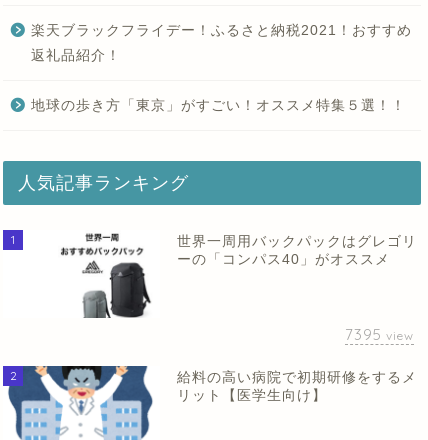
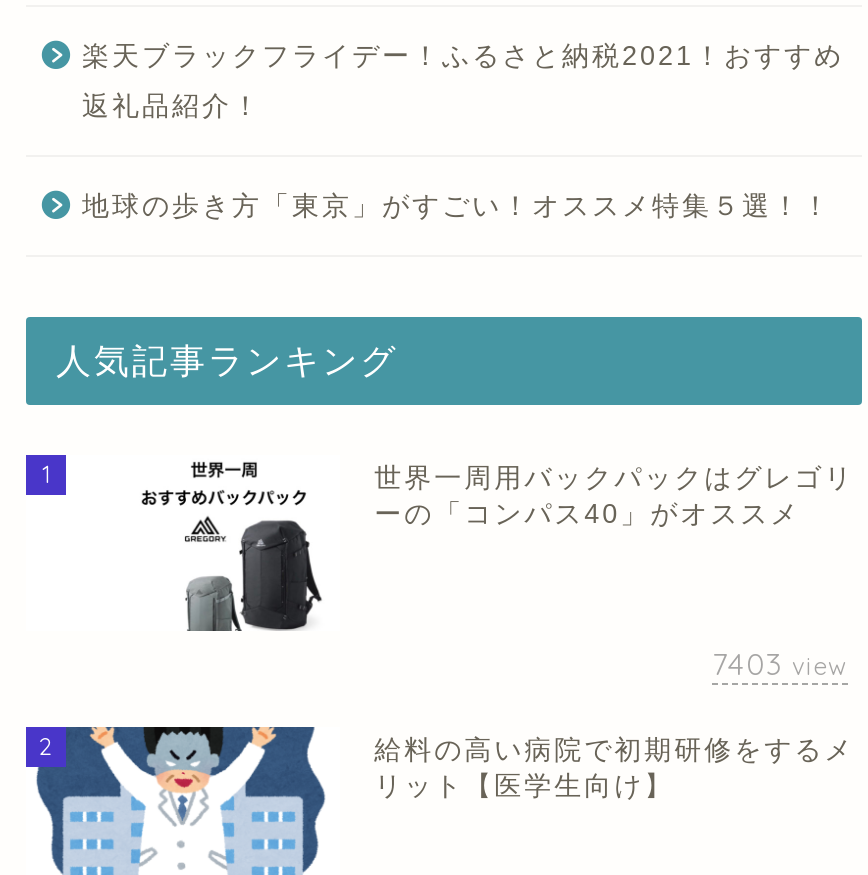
[345,325,414,344] 7395 view -> [712,644,848,682] 7403 view

